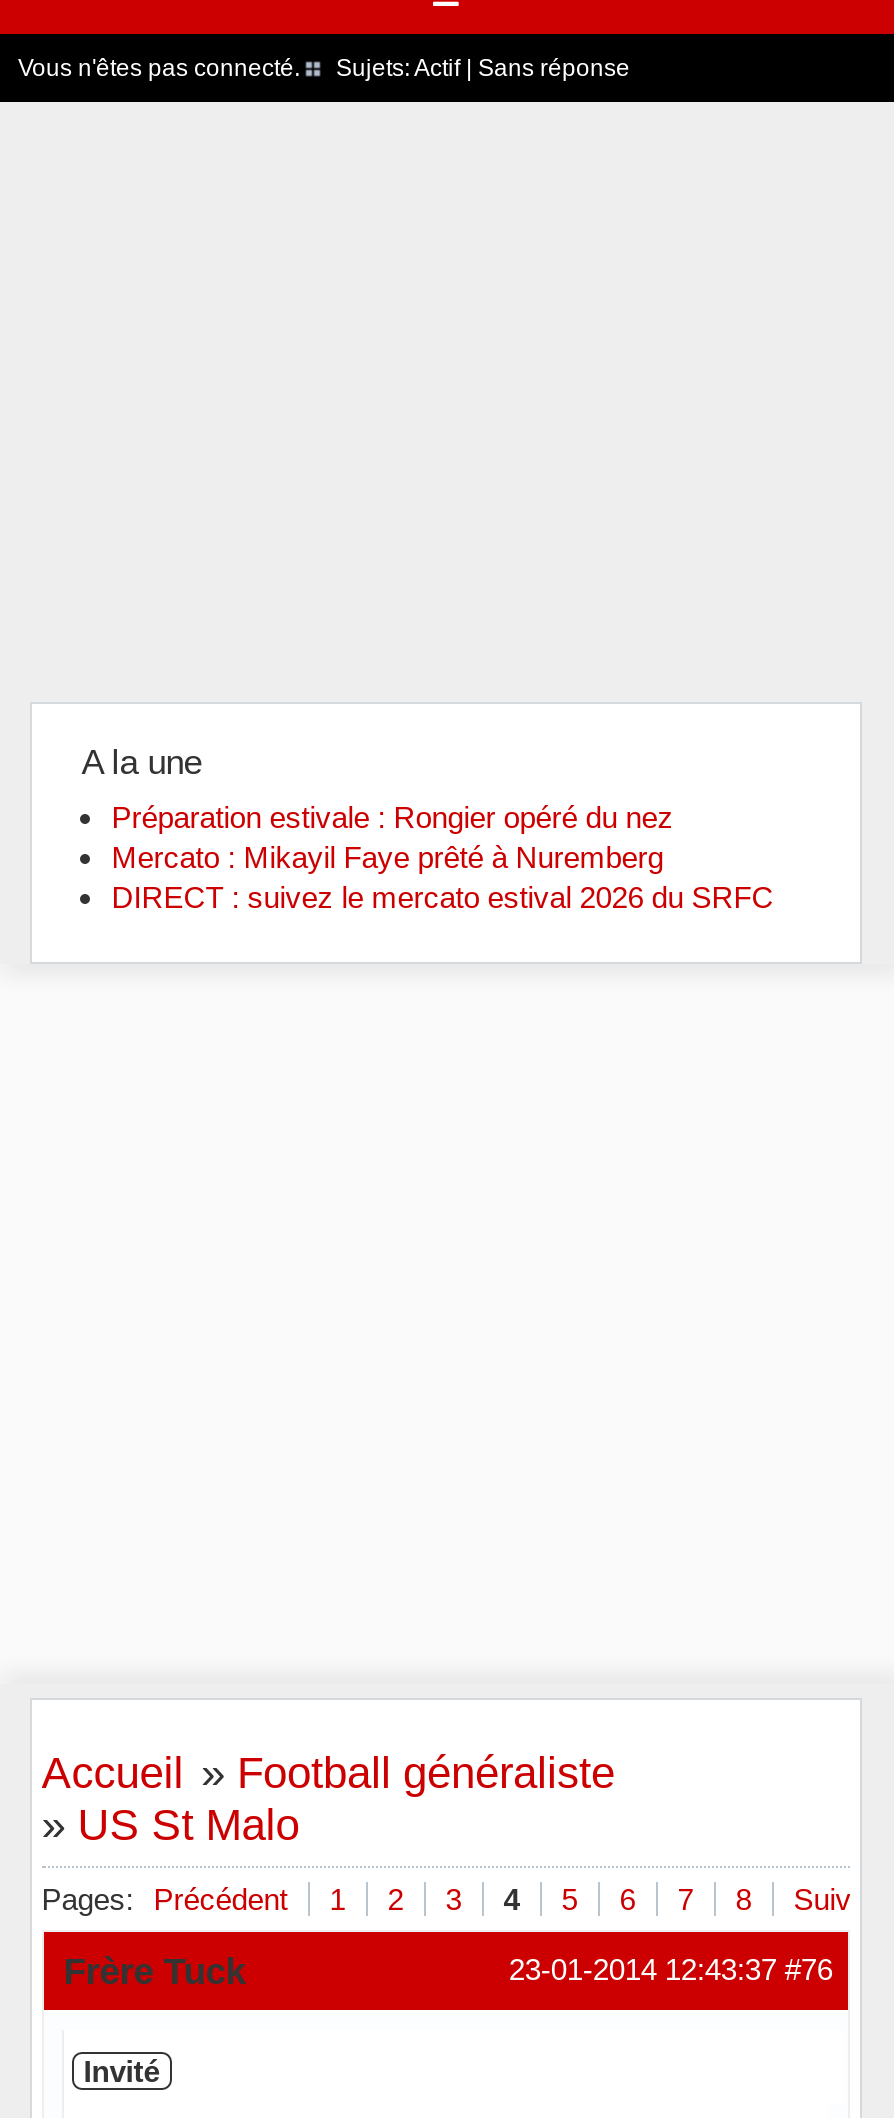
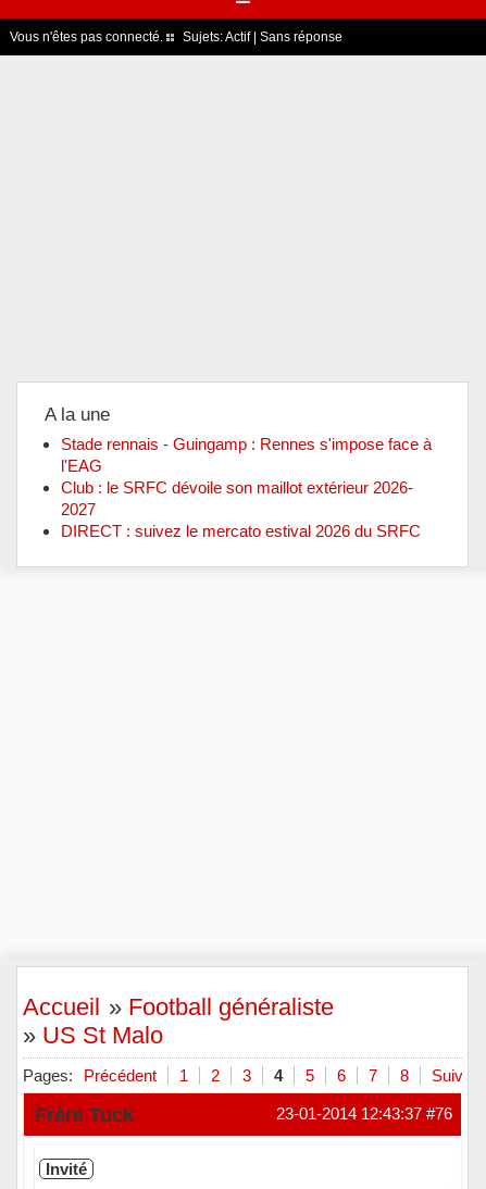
[111,800,673,874] Préparation estivale : Rongier opéré du nez | Mercato : Mikayil Faye prêté à Nuremberg -> [61,435,431,518] Stade rennais - Guingamp : Rennes s'impose face à | l'EAG | Club : le SRFC dévoile son maillot extérieur 2026- | 2027

